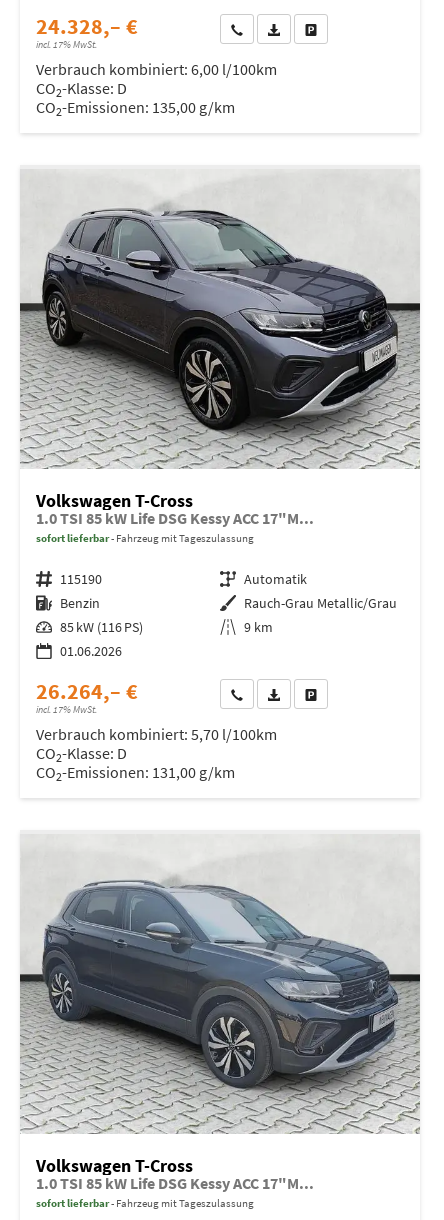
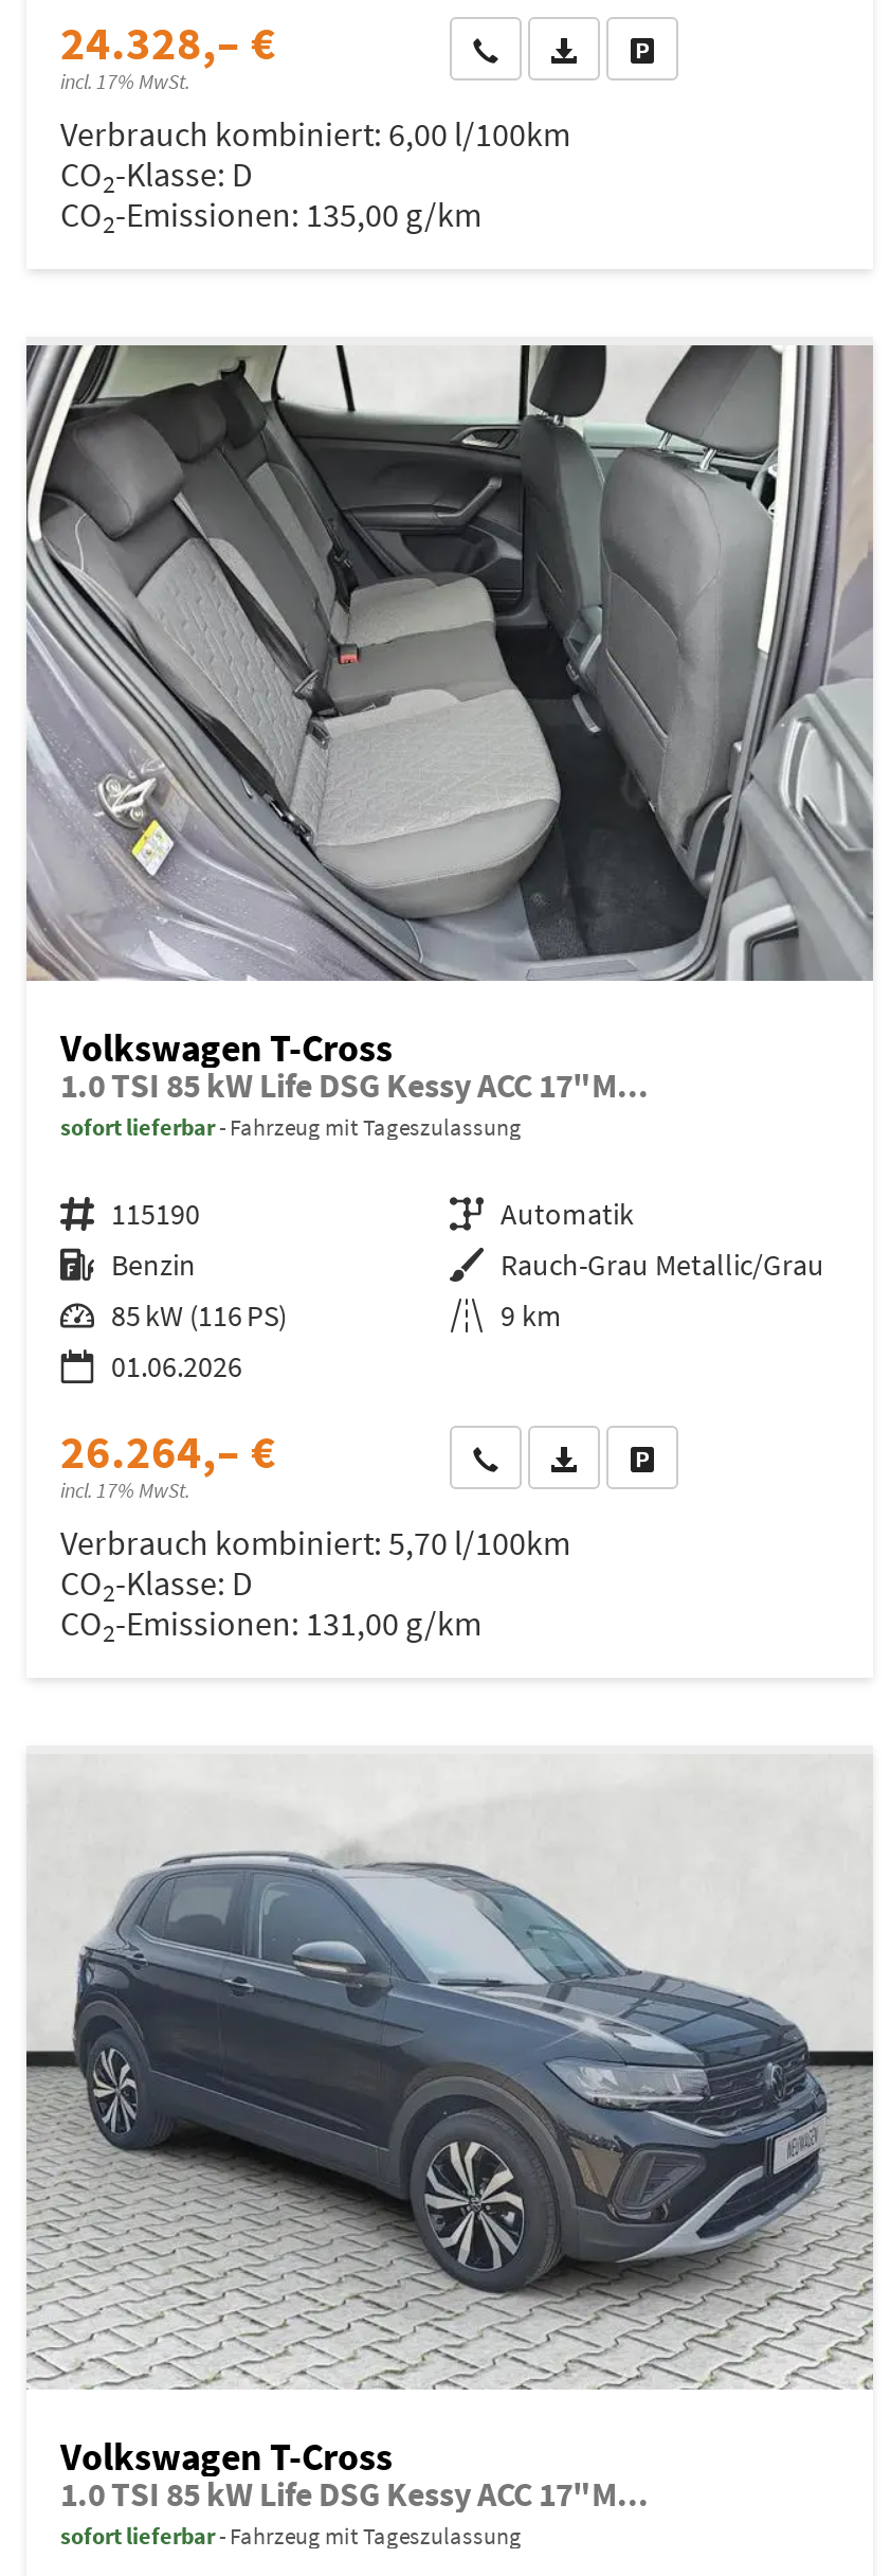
[20,169,420,469] [image] -> [24,343,873,983] [image]

